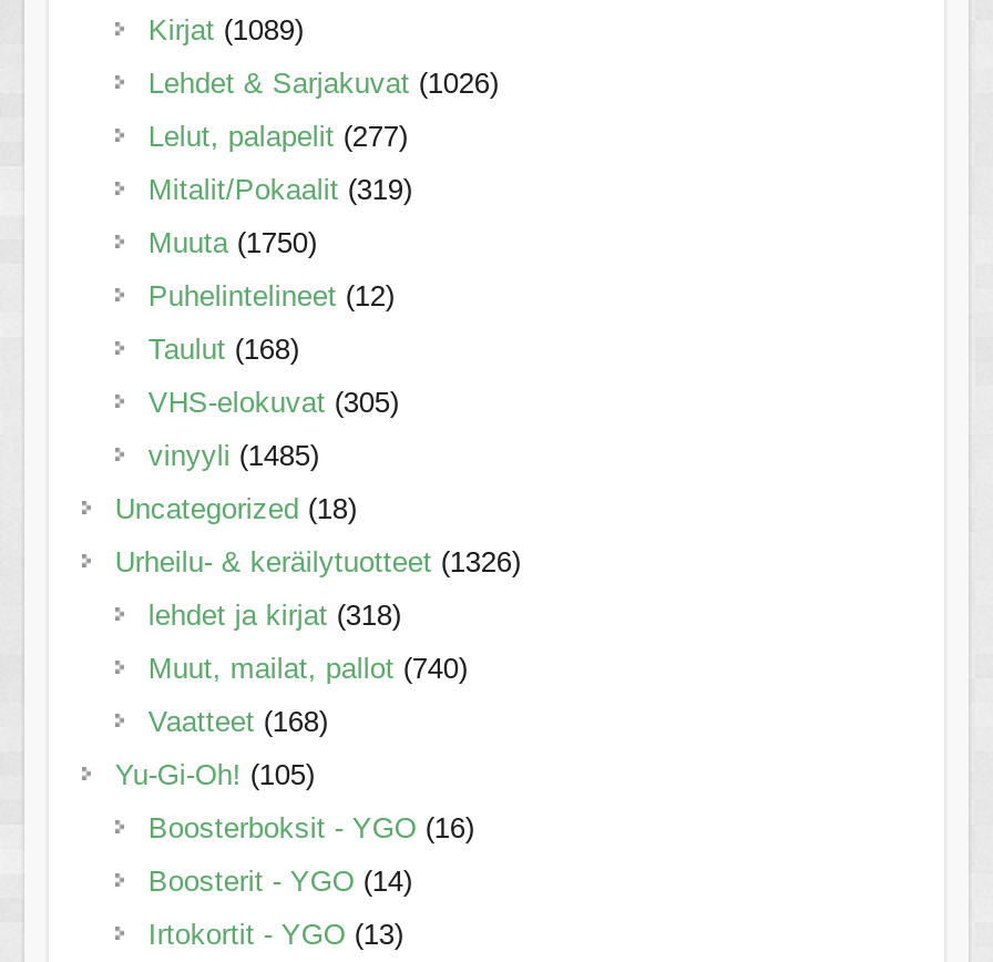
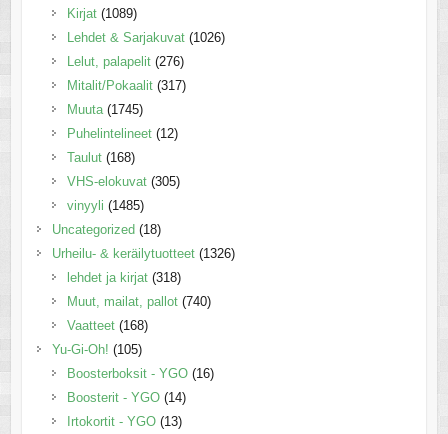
[148,119,407,152] Lelut, palapelit (277) -> [67,54,184,69] Lelut, palapelit (276)
[148,172,412,205] Mitalit/Pokaalit (319) -> [67,78,186,93] Mitalit/Pokaalit (317)
[148,225,317,259] Muuta (1750) -> [67,102,143,117] Muuta (1745)

